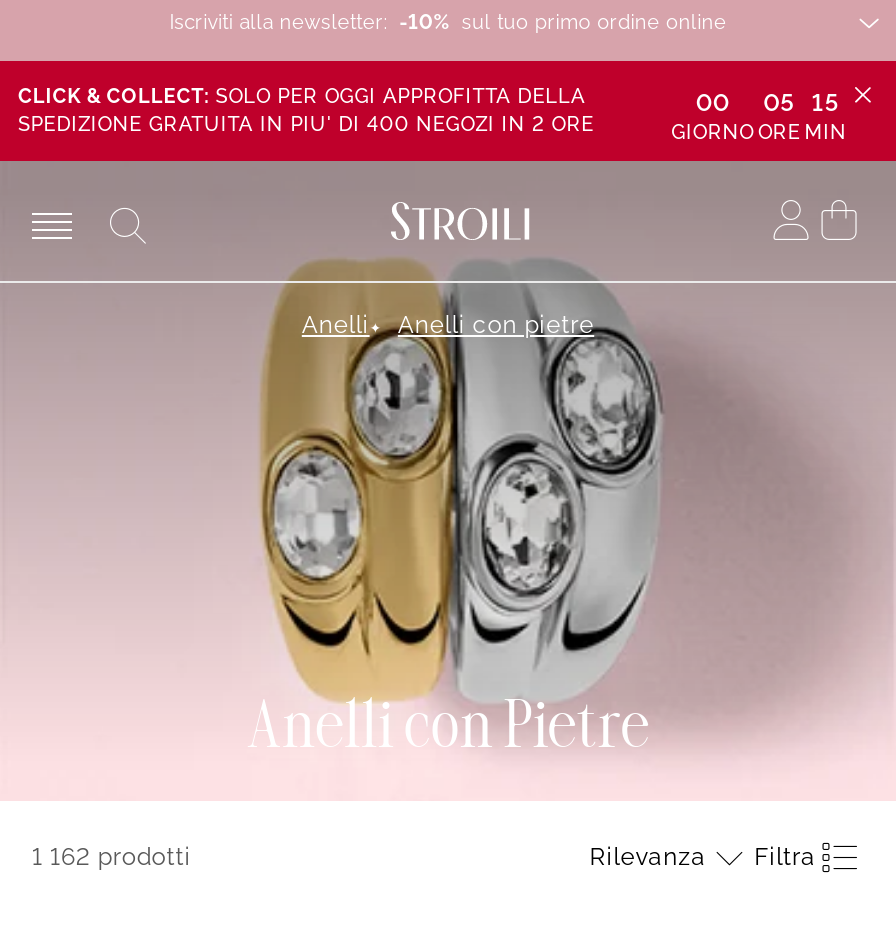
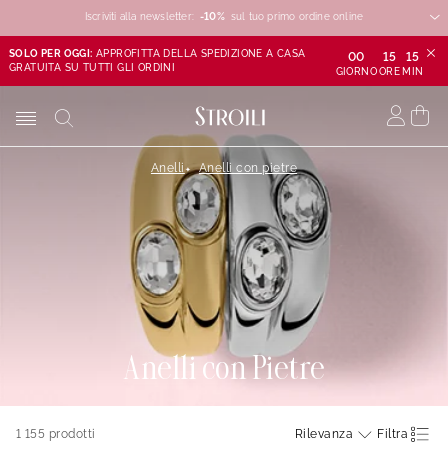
[18,85,601,135] CLICK & COLLECT: SOLO PER OGGI APPROFITTA DELLA | SPEDIZIONE GRATUITA IN PIU' DI 400 NEGOZI IN 2 ORE -> [9,48,306,73] SOLO PER OGGI: APPROFITTA DELLA SPEDIZIONE A CASA | GRATUITA SU TUTTI GLI ORDINI
[763,88,795,116] 05 -> [383,49,397,63] 15
[32,843,191,871] 1 162 prodotti -> [16,427,96,441] 1 155 prodotti

